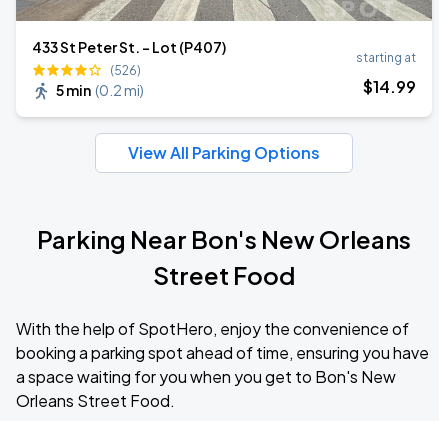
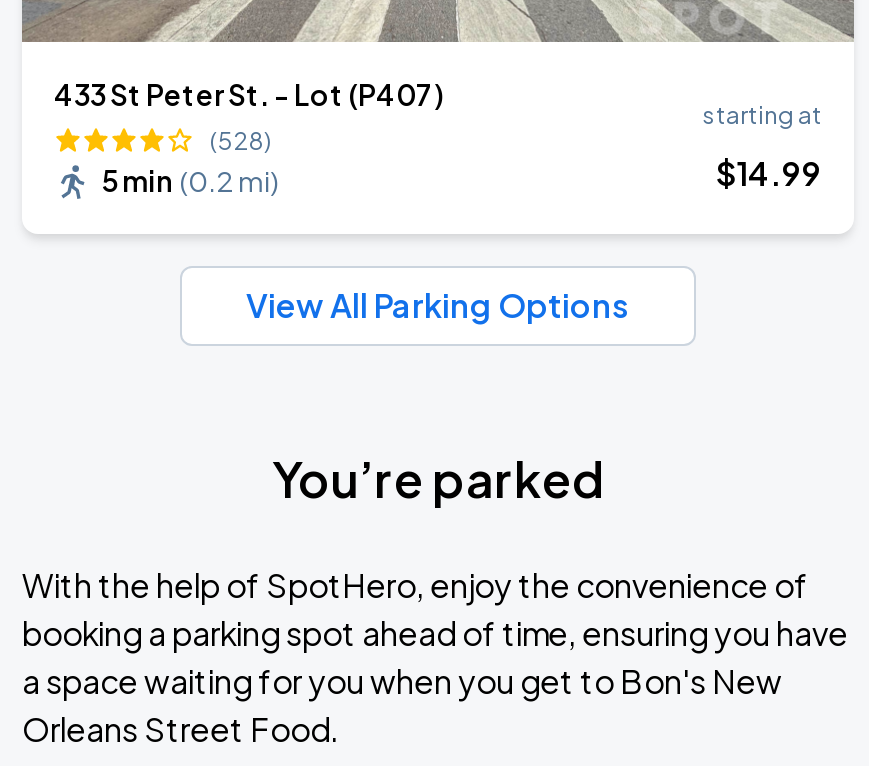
[110,63,141,78] (526) -> [210,126,272,156] (528)
[37,224,411,290] Parking Near Bon's New Orleans | Street Food -> [272,448,604,508] You’re parked

